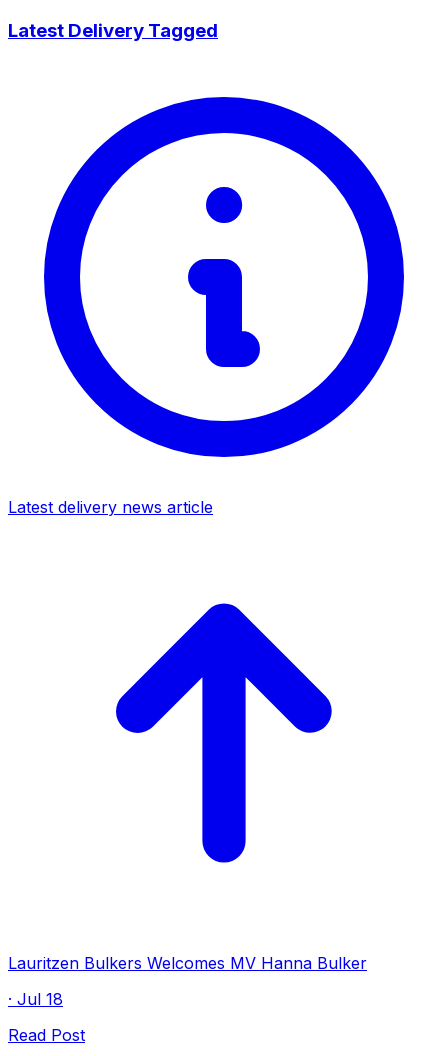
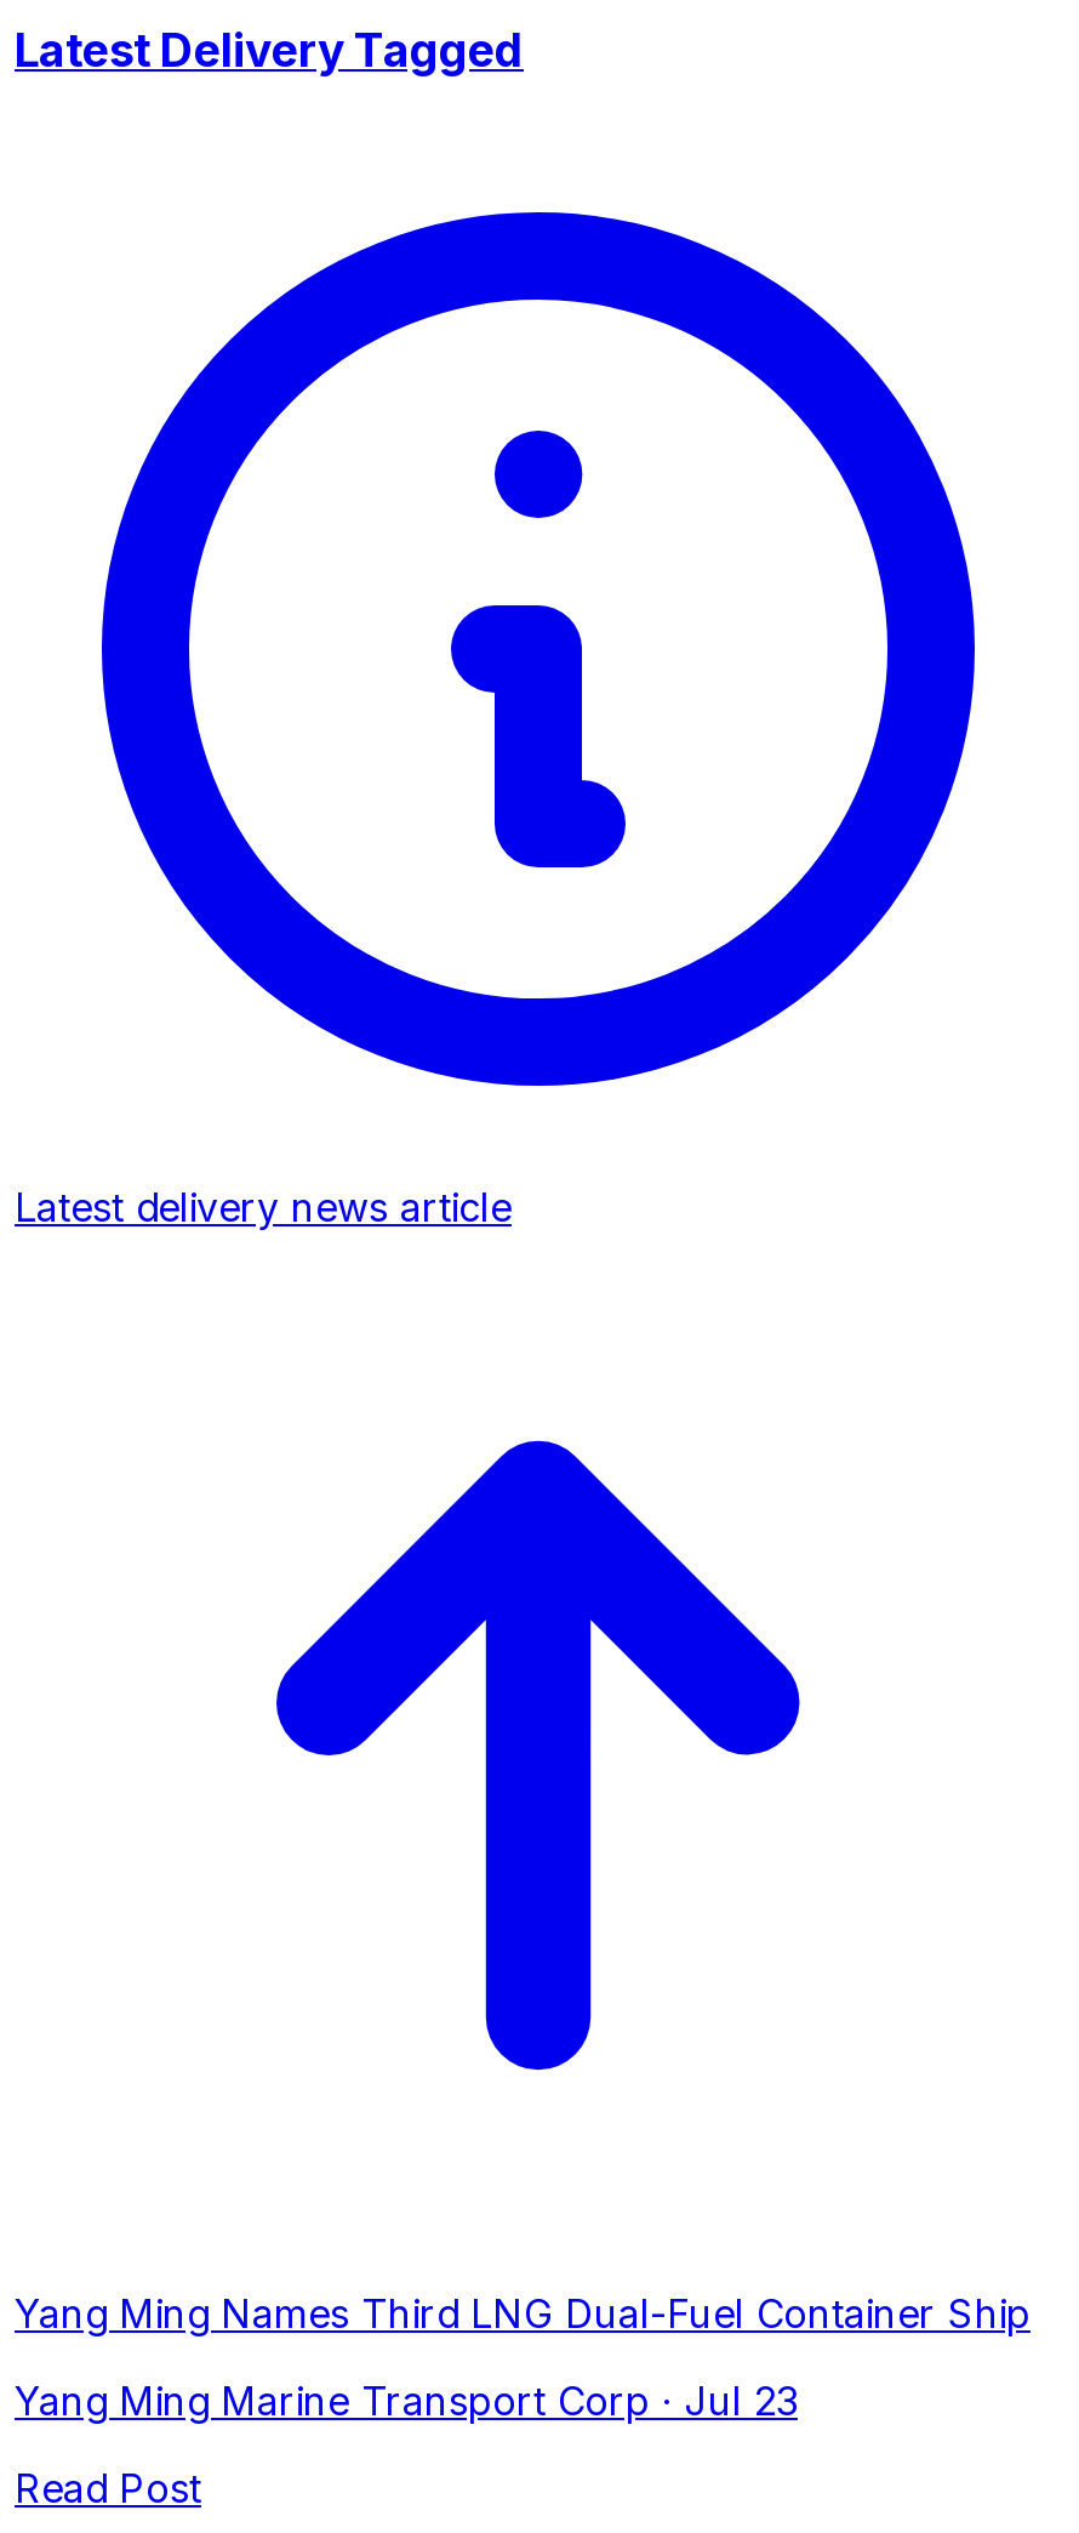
[8,953,367,973] Lauritzen Bulkers Welcomes MV Hanna Bulker -> [15,2290,1031,2338] Yang Ming Names Third LNG Dual-Fuel Container Ship
[8,989,63,1009] · Jul 18 -> [15,2377,798,2426] Yang Ming Marine Transport Corp · Jul 23

